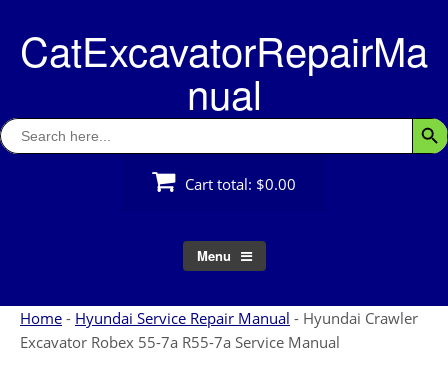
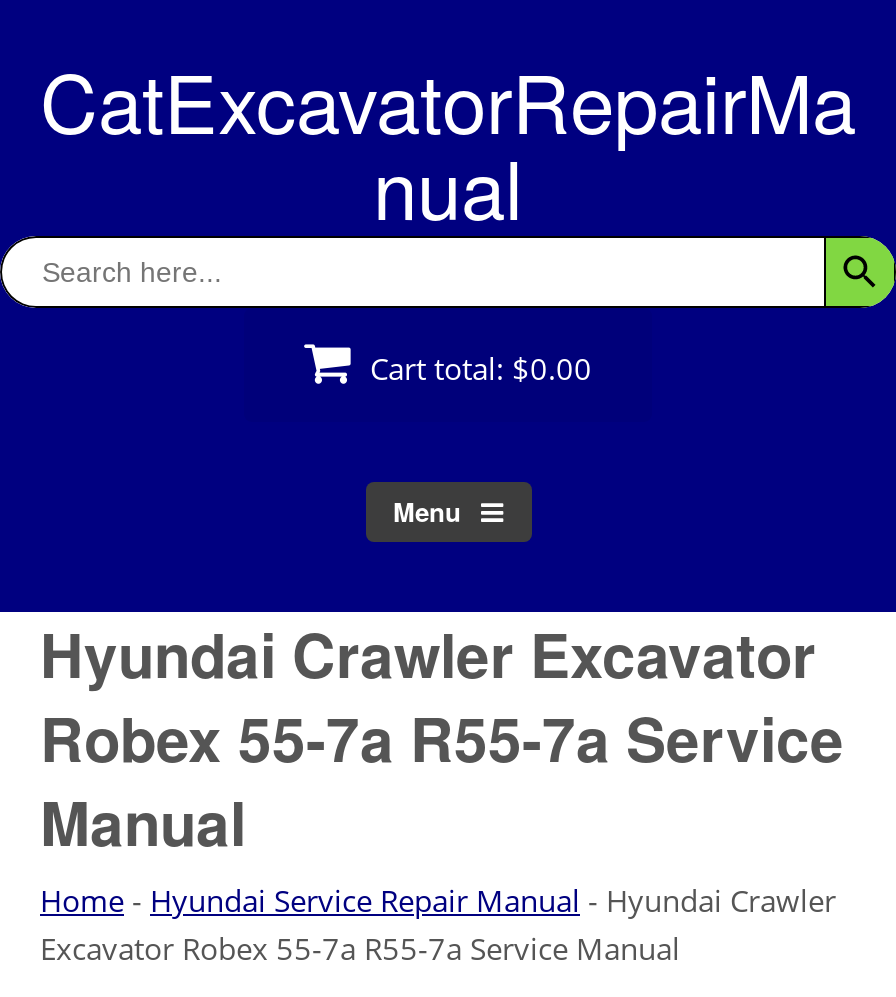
none -> [40,610,844,864] Hyundai Crawler Excavator | Robex 55-7a R55-7a Service | Manual

